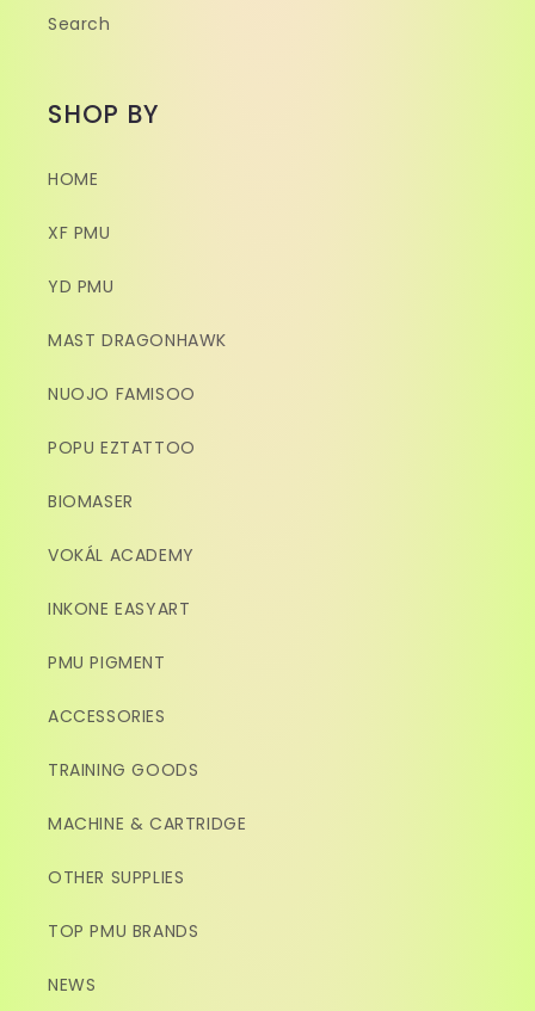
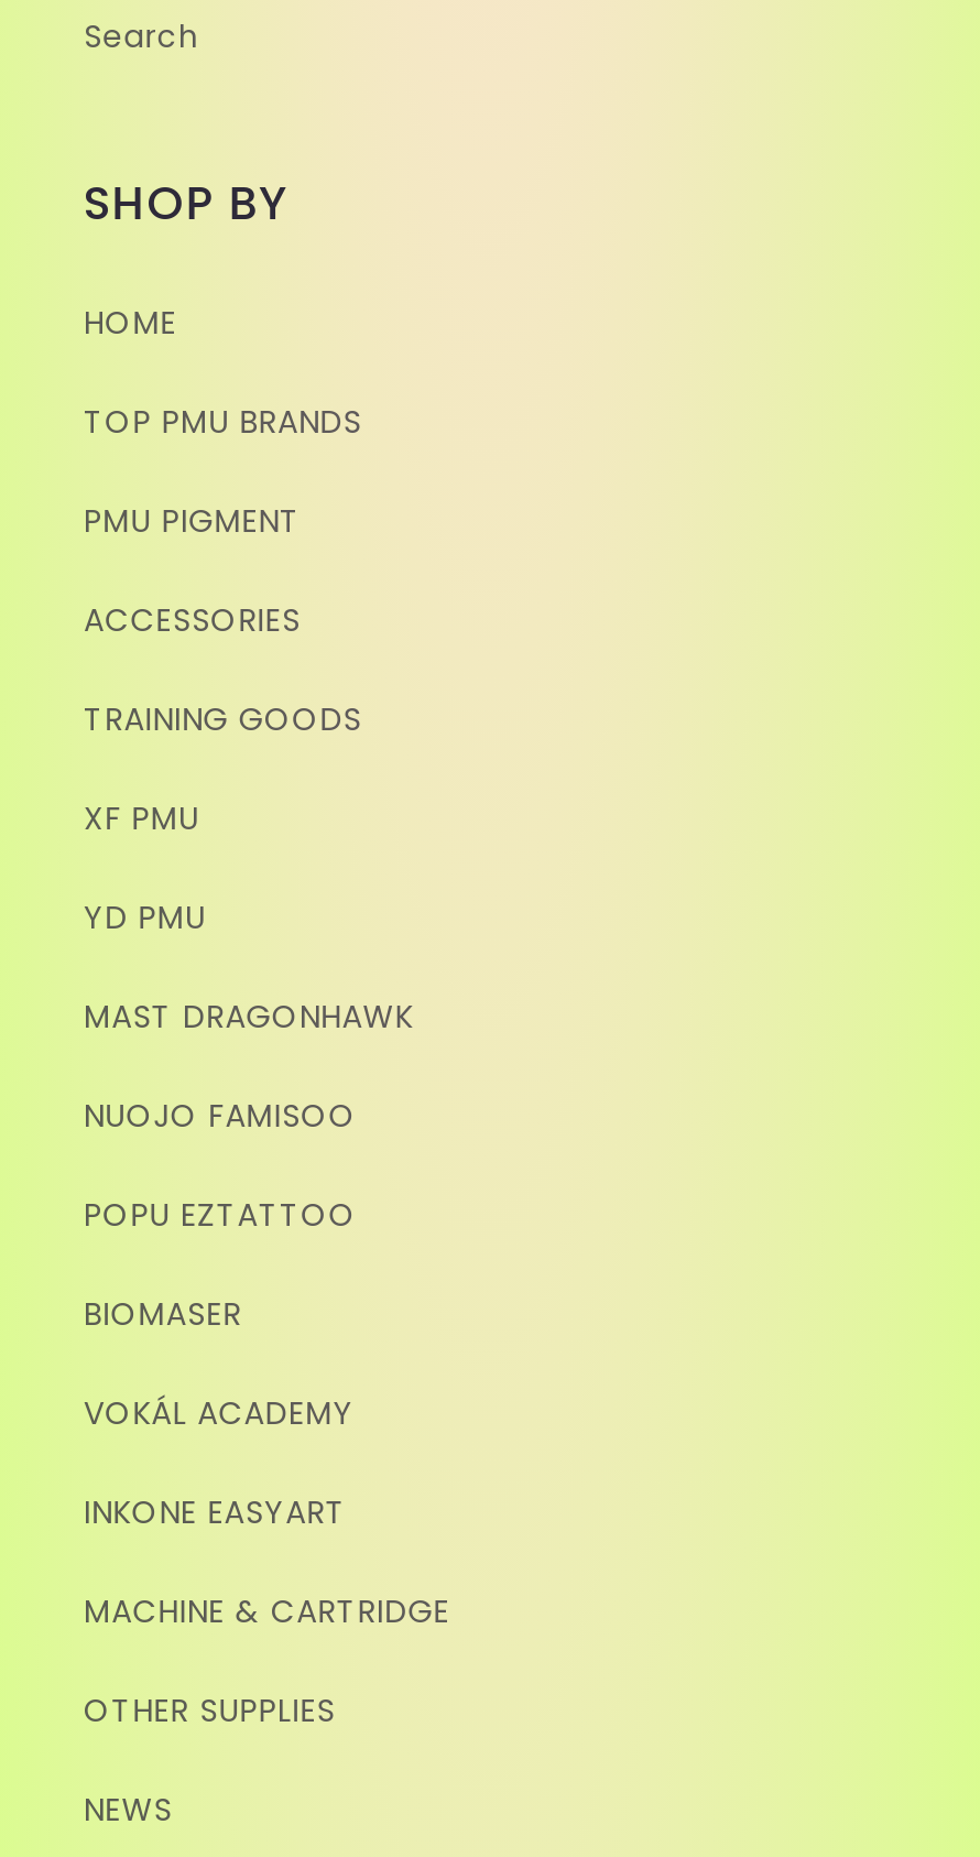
moved [48,221,227,621] -> [84,797,414,1535]: XF PMU | YD PMU | MAST DRAGONHAWK | NUOJO FAMISOO | POPU EZTATTOO | BIOMASER | VOKÁL ACADEMY | INKONE EASYART
moved [48,651,199,782] -> [84,500,362,742]: PMU PIGMENT | ACCESSORIES | TRAINING GOODS
moved [48,812,246,890] -> [84,1590,450,1733]: MACHINE & CARTRIDGE | OTHER SUPPLIES
moved [48,920,199,943] -> [84,401,362,445]: TOP PMU BRANDS

